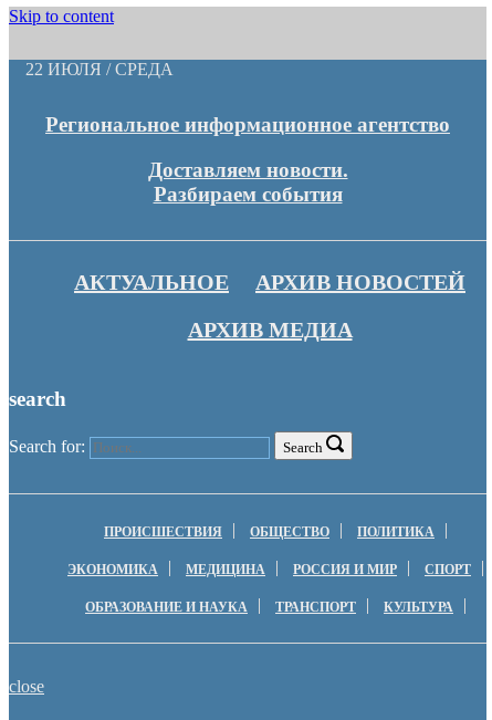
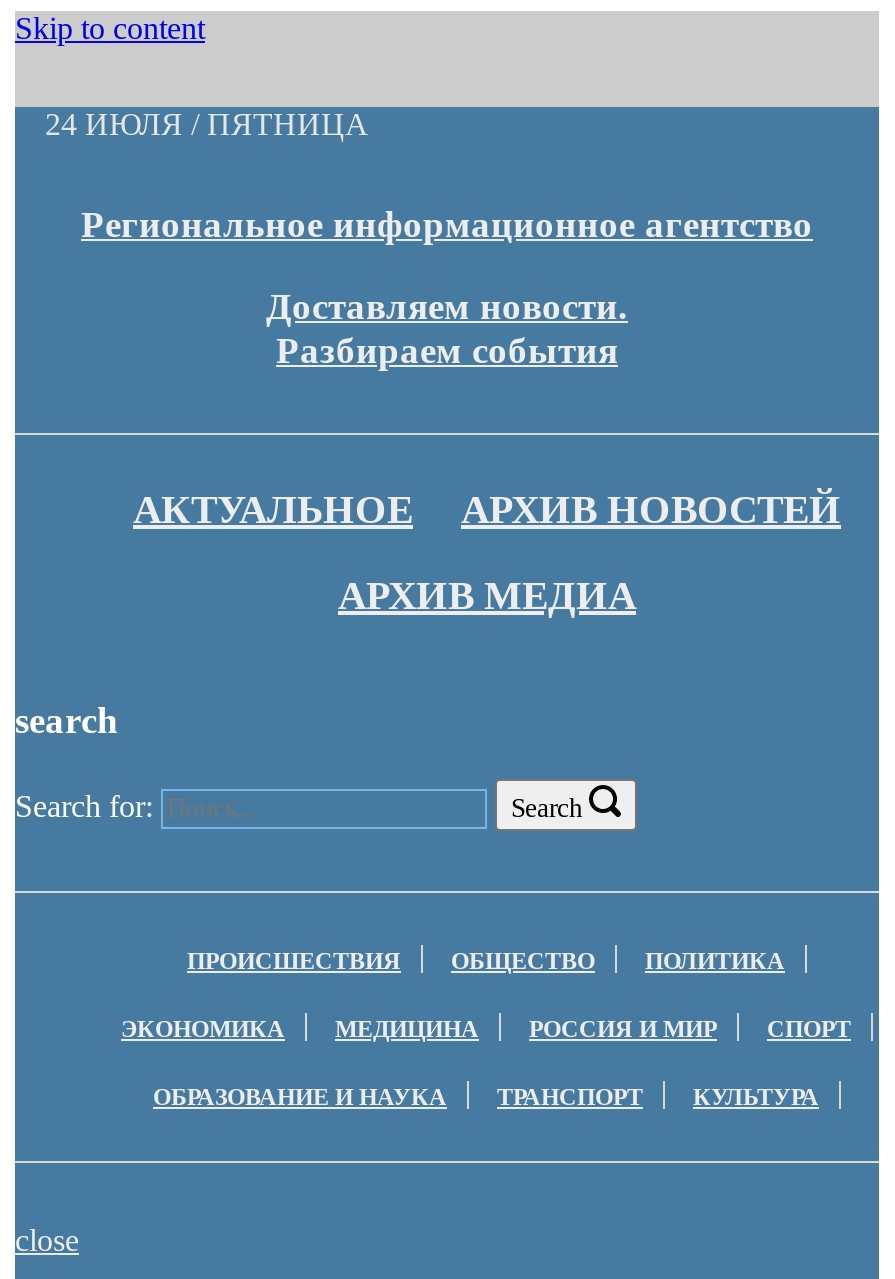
[25,60,174,79] 22 ИЮЛЯ / СРЕДА -> [45,107,369,141] 24 ИЮЛЯ / ПЯТНИЦА

